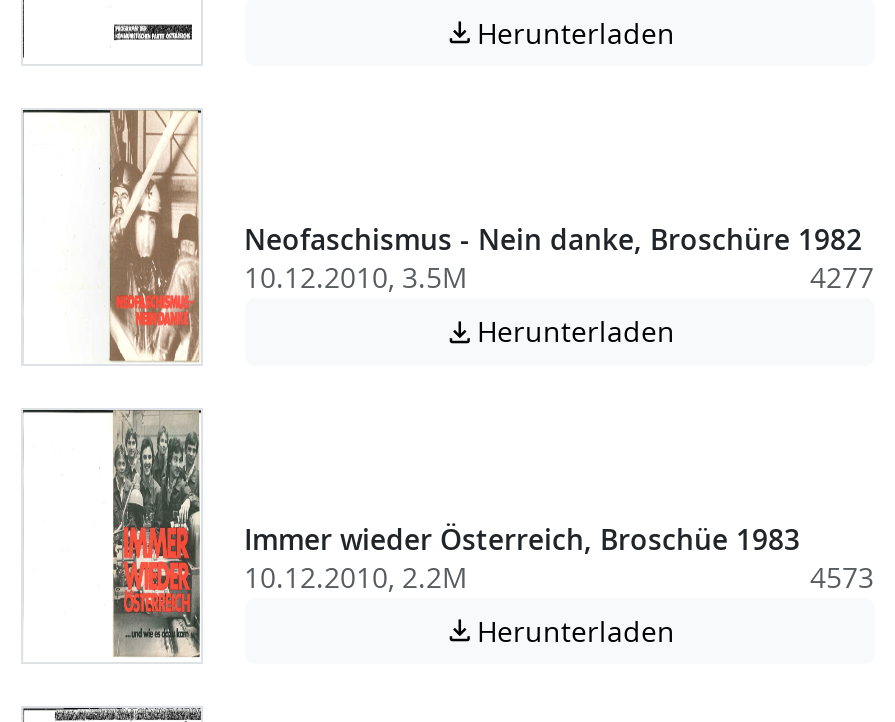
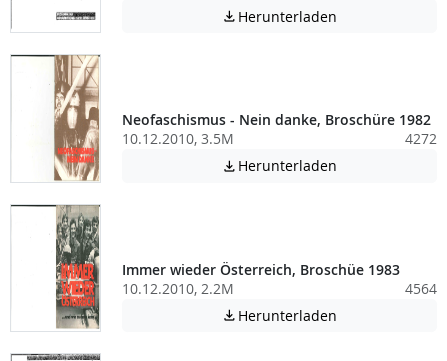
[810,258,874,296] 4277 -> [404,129,436,148] 4272
[810,558,874,596] 4573 -> [404,279,436,298] 4564

